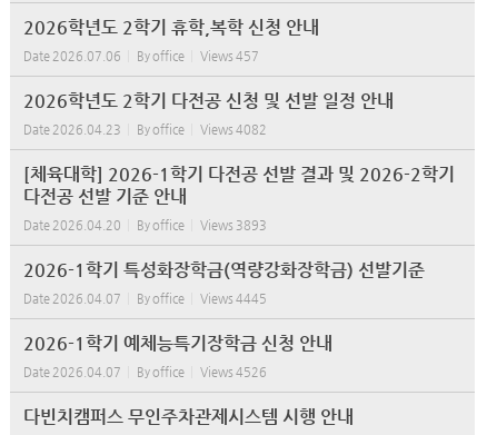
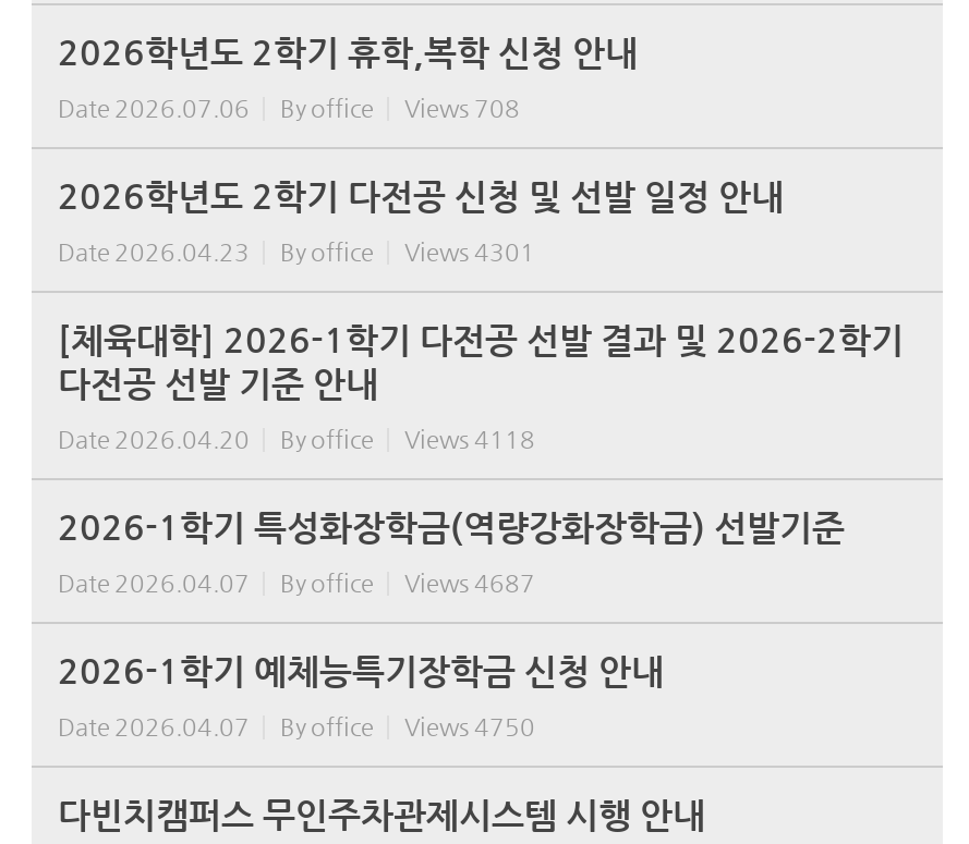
[23,49,259,63] Date 2026.07.06 By office Views 457 -> [58,94,520,122] Date 2026.07.06 By office Views 708
[23,122,267,137] Date 2026.04.23 By office Views 4082 -> [58,238,535,266] Date 2026.04.23 By office Views 4301
[23,218,267,232] Date 2026.04.20 By office Views 3893 -> [58,425,535,453] Date 2026.04.20 By office Views 4118
[23,291,267,306] Date 2026.04.07 By office Views 4445 -> [58,569,535,597] Date 2026.04.07 By office Views 4687
[23,365,267,379] Date 2026.04.07 By office Views 4526 -> [58,713,535,741] Date 2026.04.07 By office Views 4750

